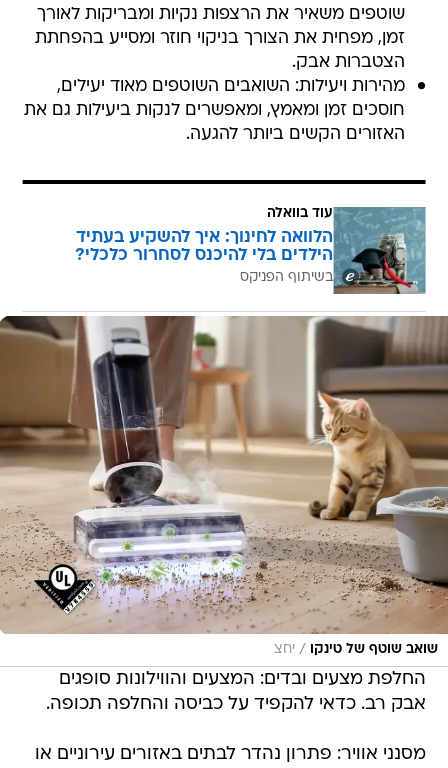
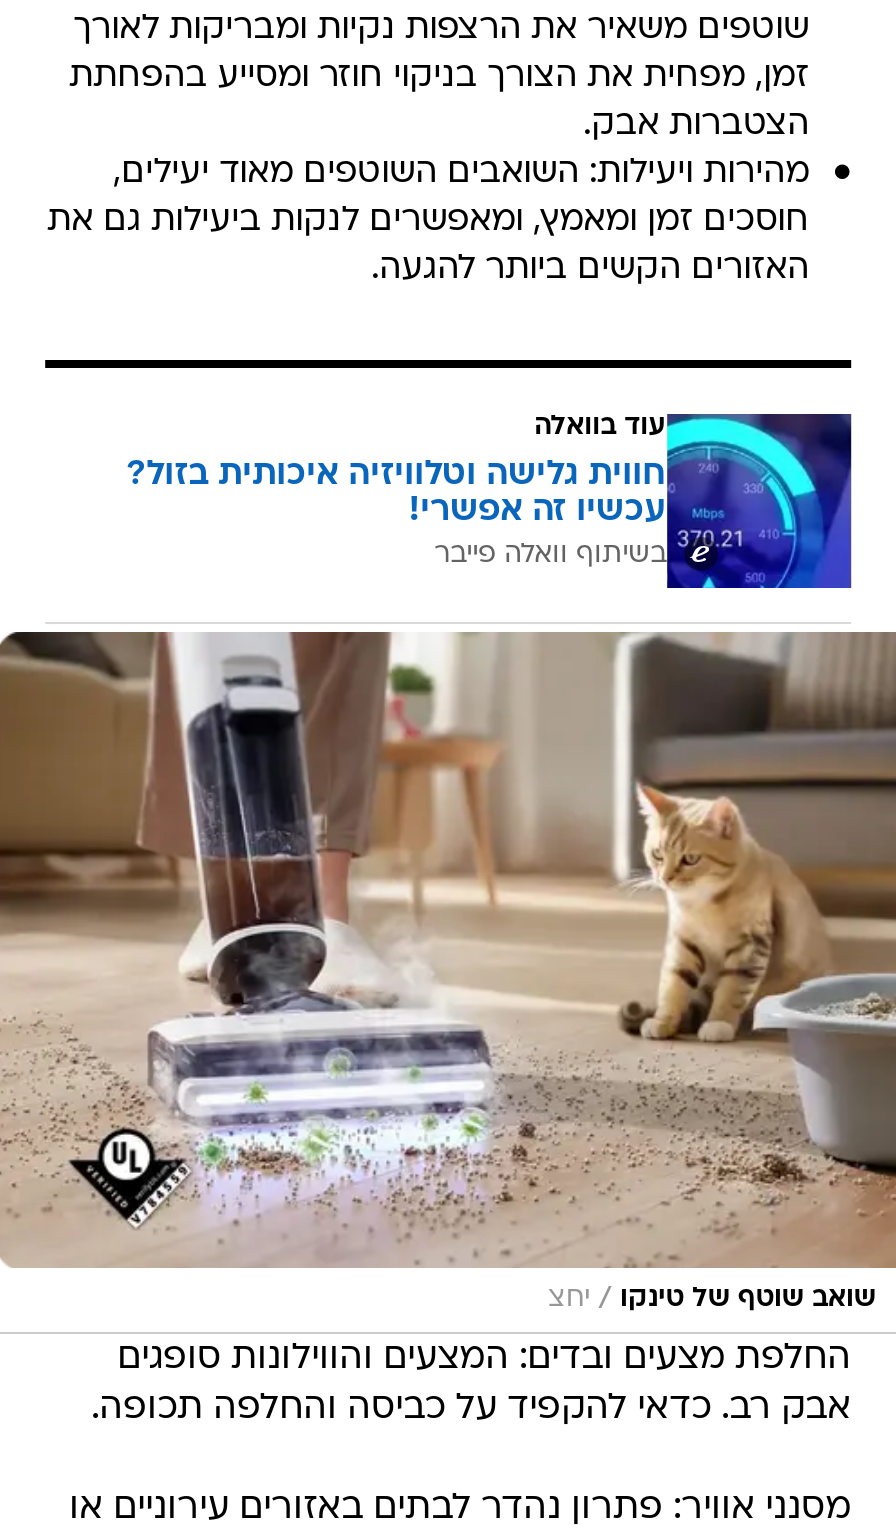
[75,206,426,295] [image] | הלוואה לחינוך: איך להשקיע בעתיד | הילדים בלי להיכנס לסחרור כלכלי? | בשיתוף הפניקס -> [126,412,852,590] [image] | חווית גלישה וטלוויזיה איכותית בזול? | עכשיו זה אפשרי! | בשיתוף וואלה פייבר

